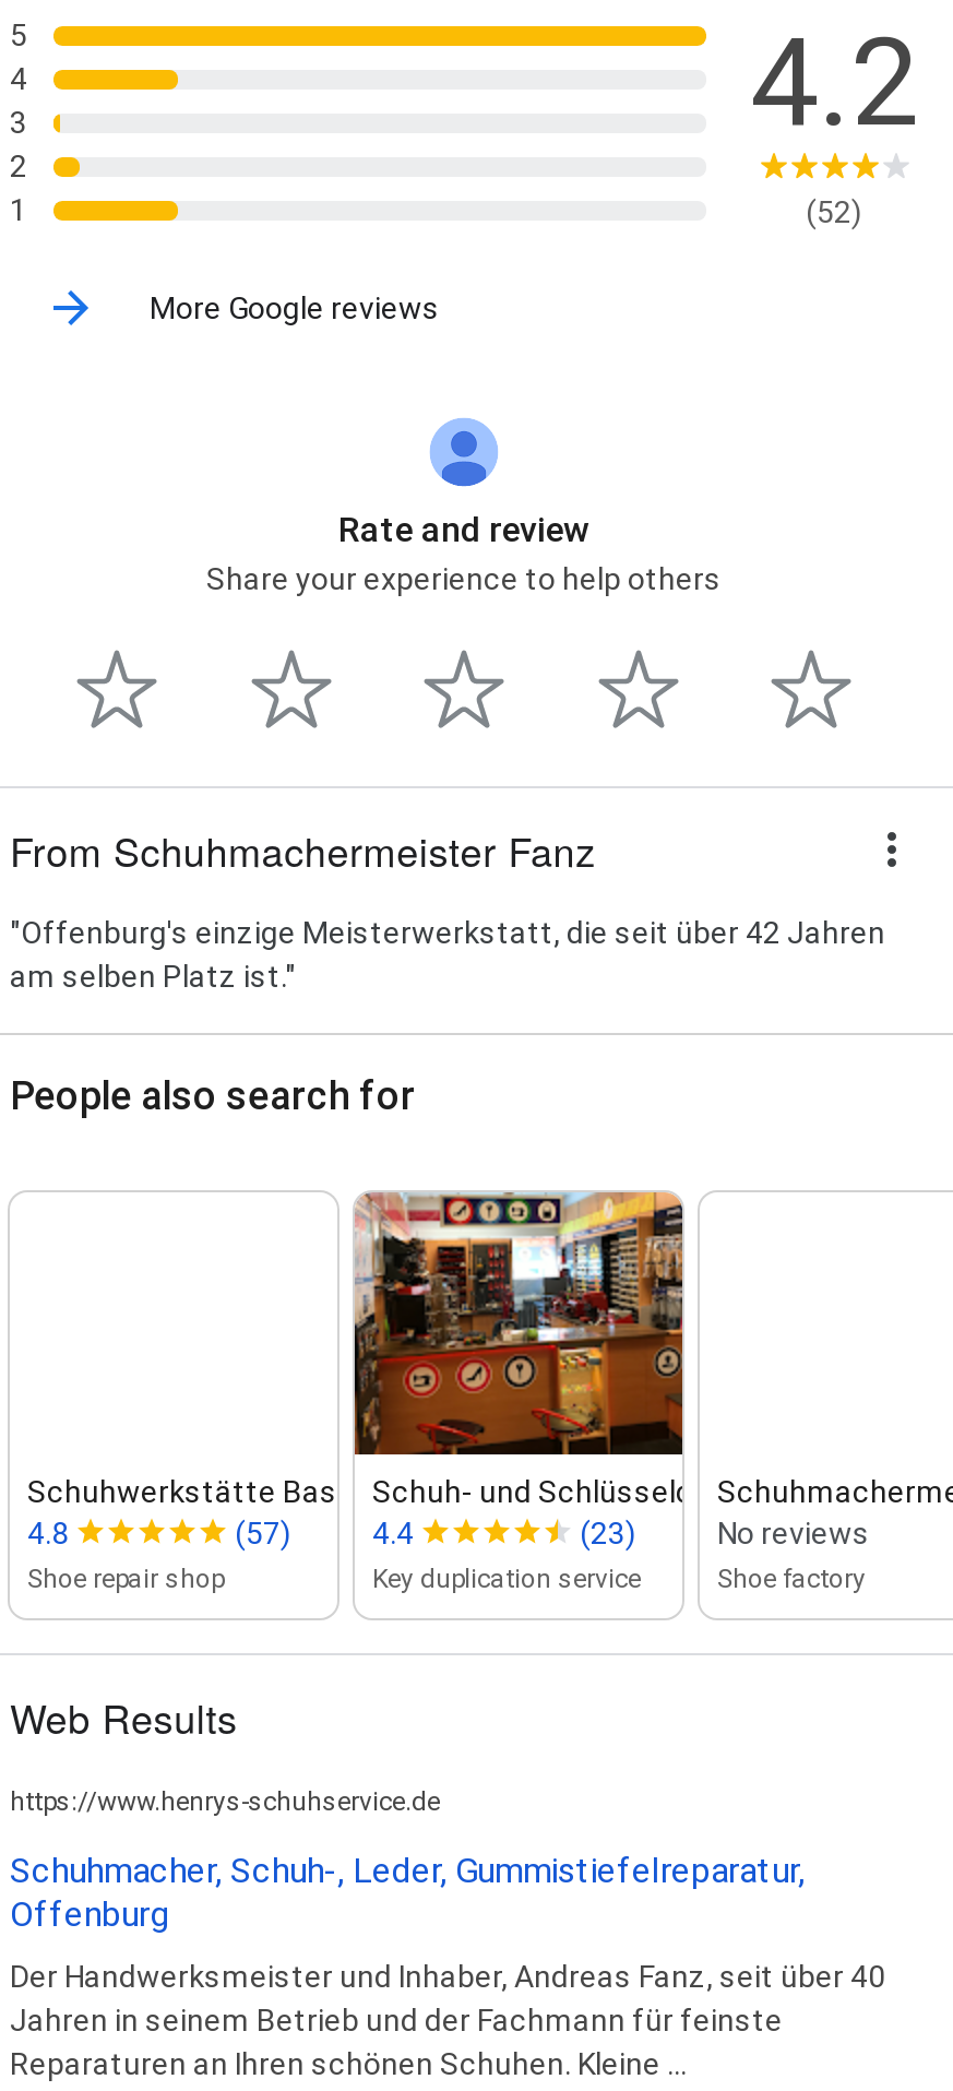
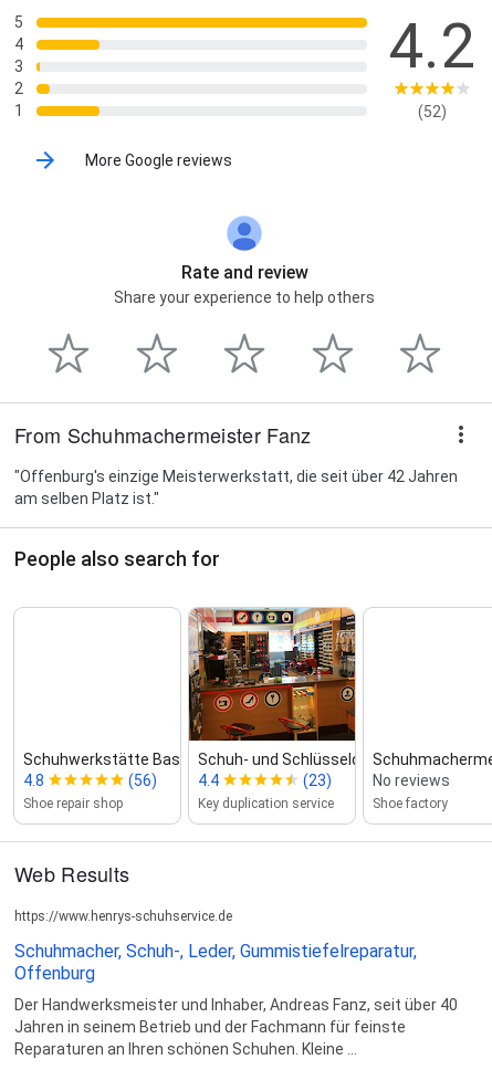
[235,1515,291,1550] (57) -> [128,771,157,789] (56)

